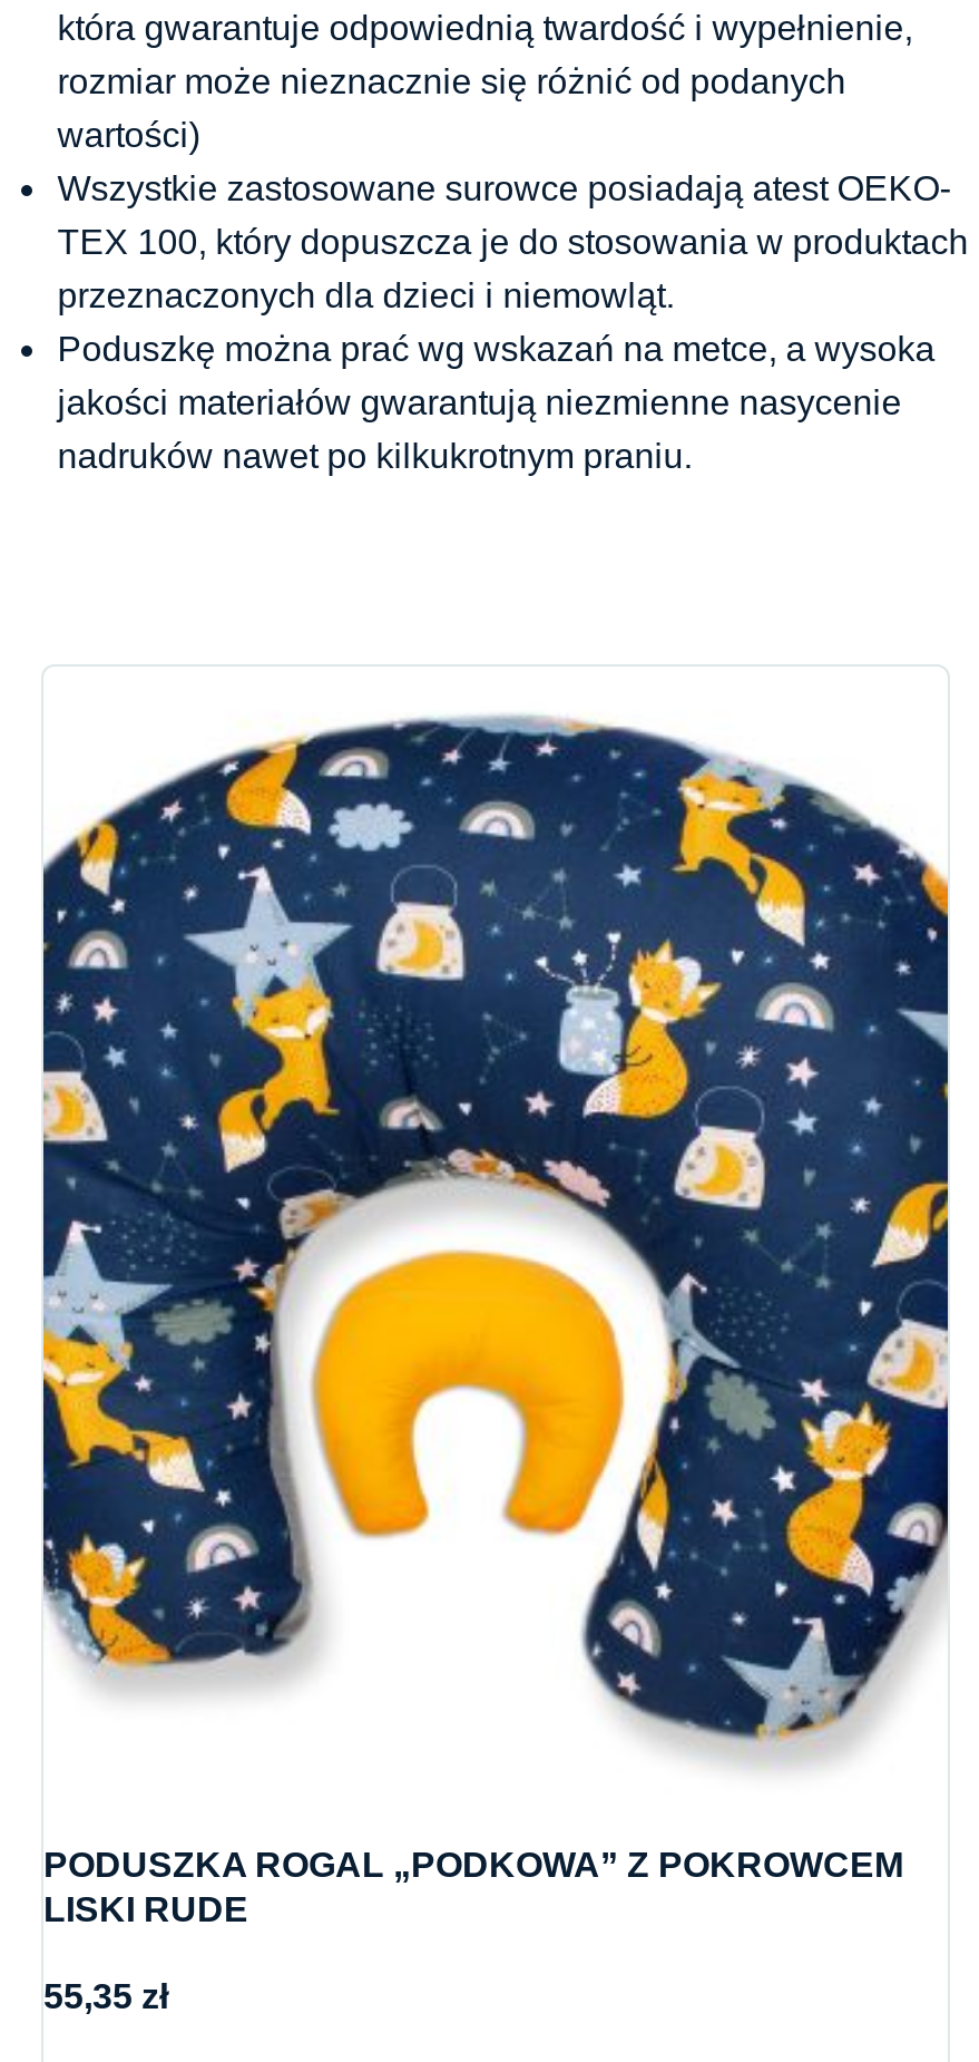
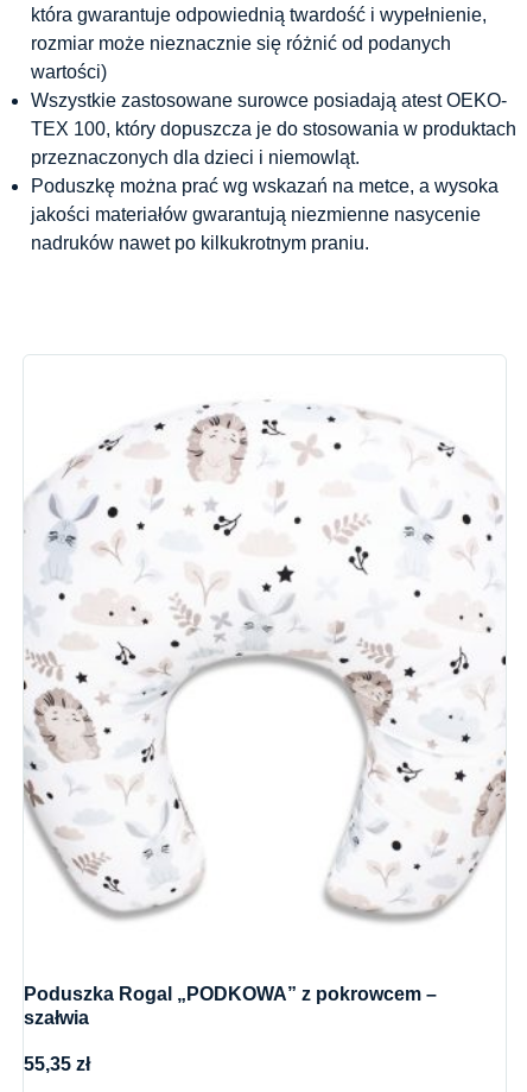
[41,713,950,1927] [image] | PODUSZKA ROGAL „PODKOWA” Z POKROWCEM | LISKI RUDE -> [23,380,507,1027] [image] | Poduszka Rogal „PODKOWA” z pokrowcem – | szałwia

